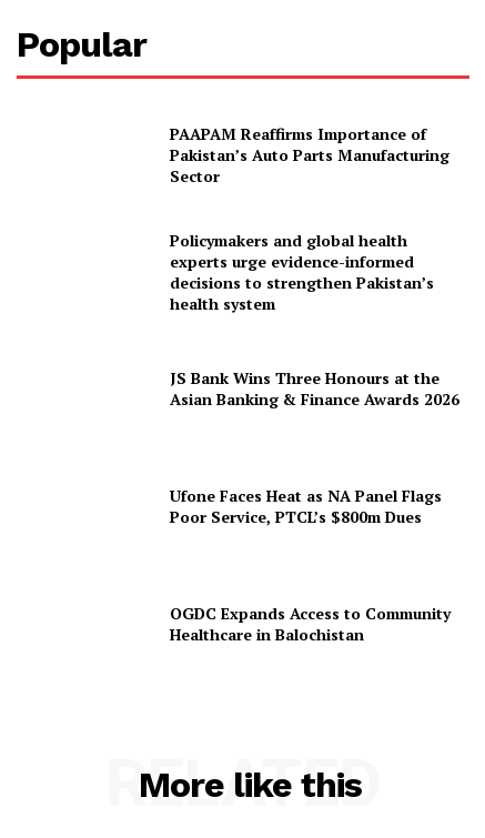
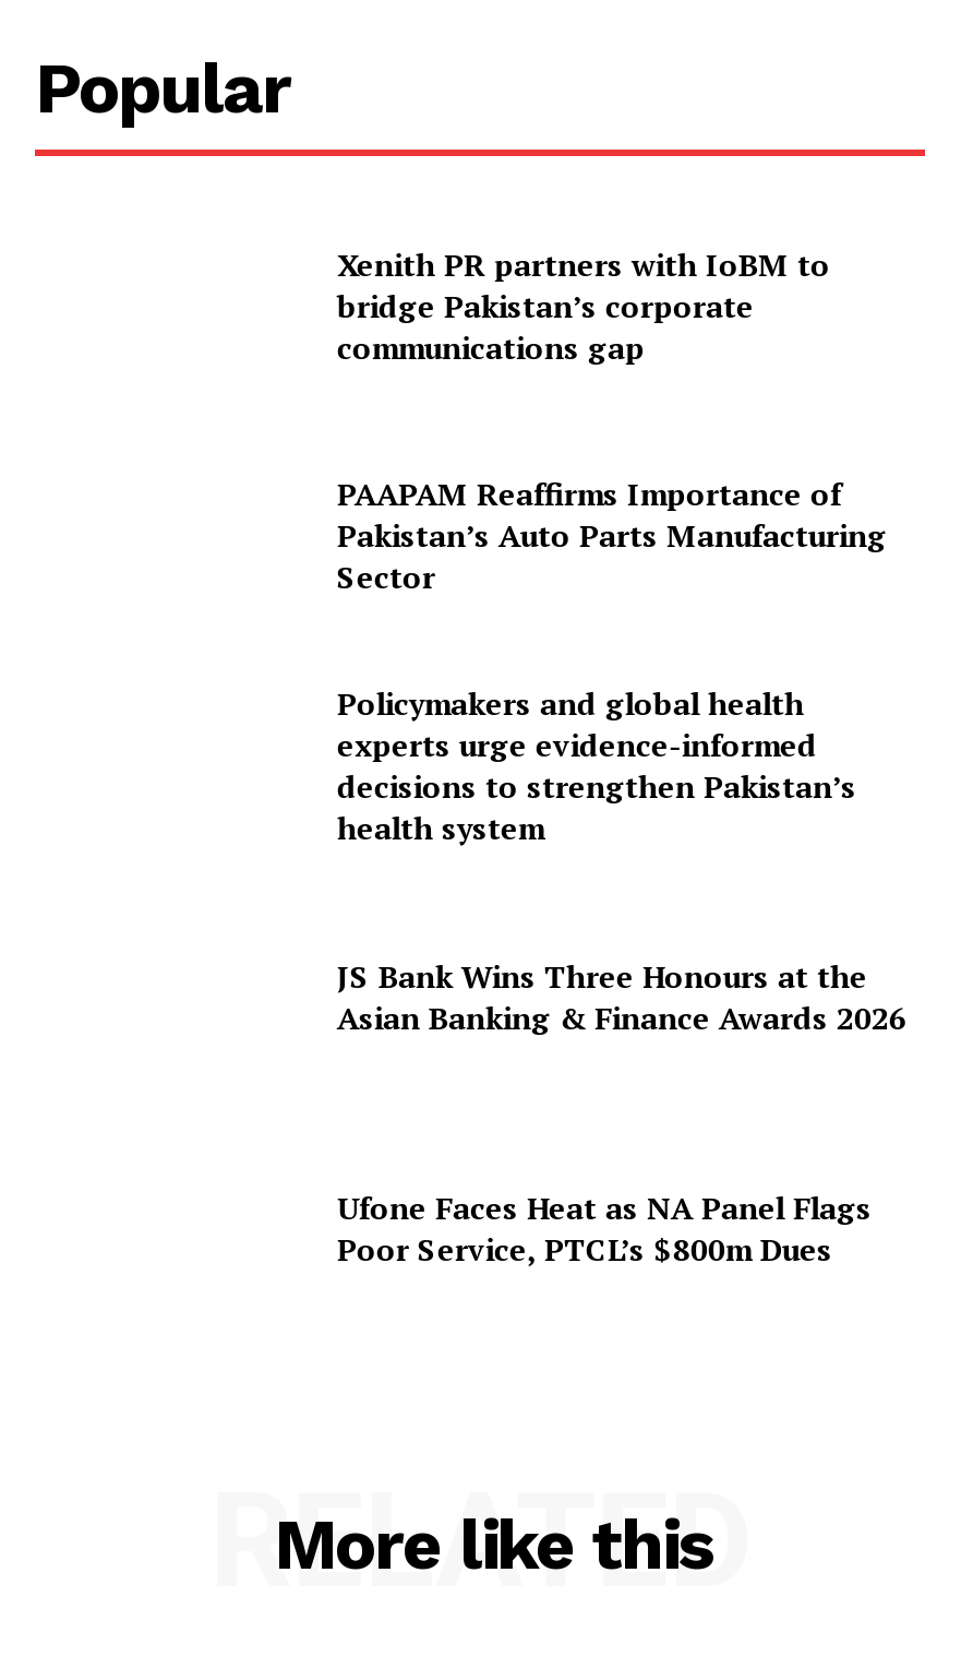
none -> [337,243,830,367] Xenith PR partners with IoBM to | bridge Pakistan’s corporate | communications gap
moved [170,123,460,527] -> [337,473,906,1269]: PAAPAM Reaffirms Importance of | Pakistan’s Auto Parts Manufacturing | Sector | ... | Ufone Faces Heat as NA Panel Flags | Poor Service, PTCL’s $800m Dues
[170,602,451,645] OGDC Expands Access to Community | Healthcare in Balochistan -> none

